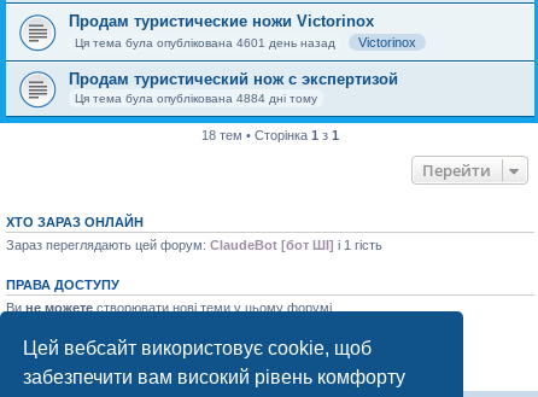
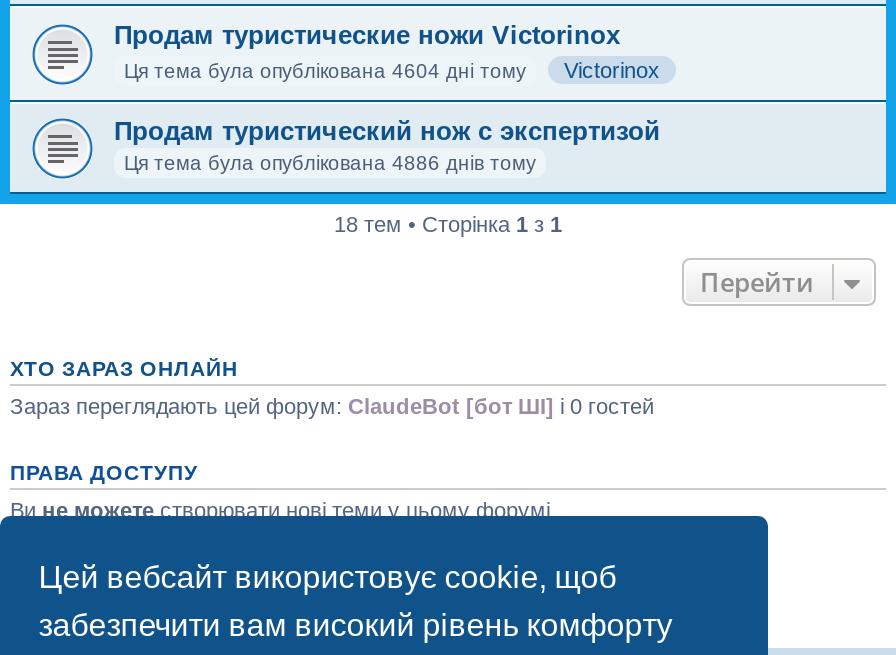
[75,36,335,49] Ця тема була опублікована 4601 день назад -> [124,60,526,82] Ця тема була опублікована 4604 дні тому
[75,92,317,105] Ця тема була опублікована 4884 дні тому -> [124,152,536,174] Ця тема була опублікована 4886 днів тому
[6,238,382,252] Зараз переглядають цей форум: ClaudeBot [бот ШІ] і 1 гість -> [10,394,654,418] Зараз переглядають цей форум: ClaudeBot [бот ШІ] і 0 гостей

